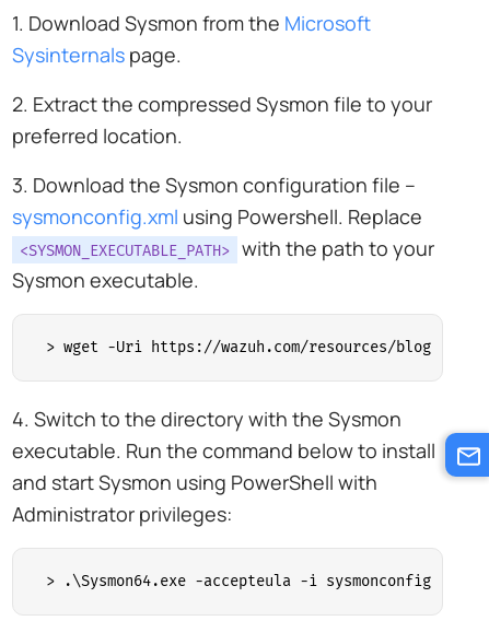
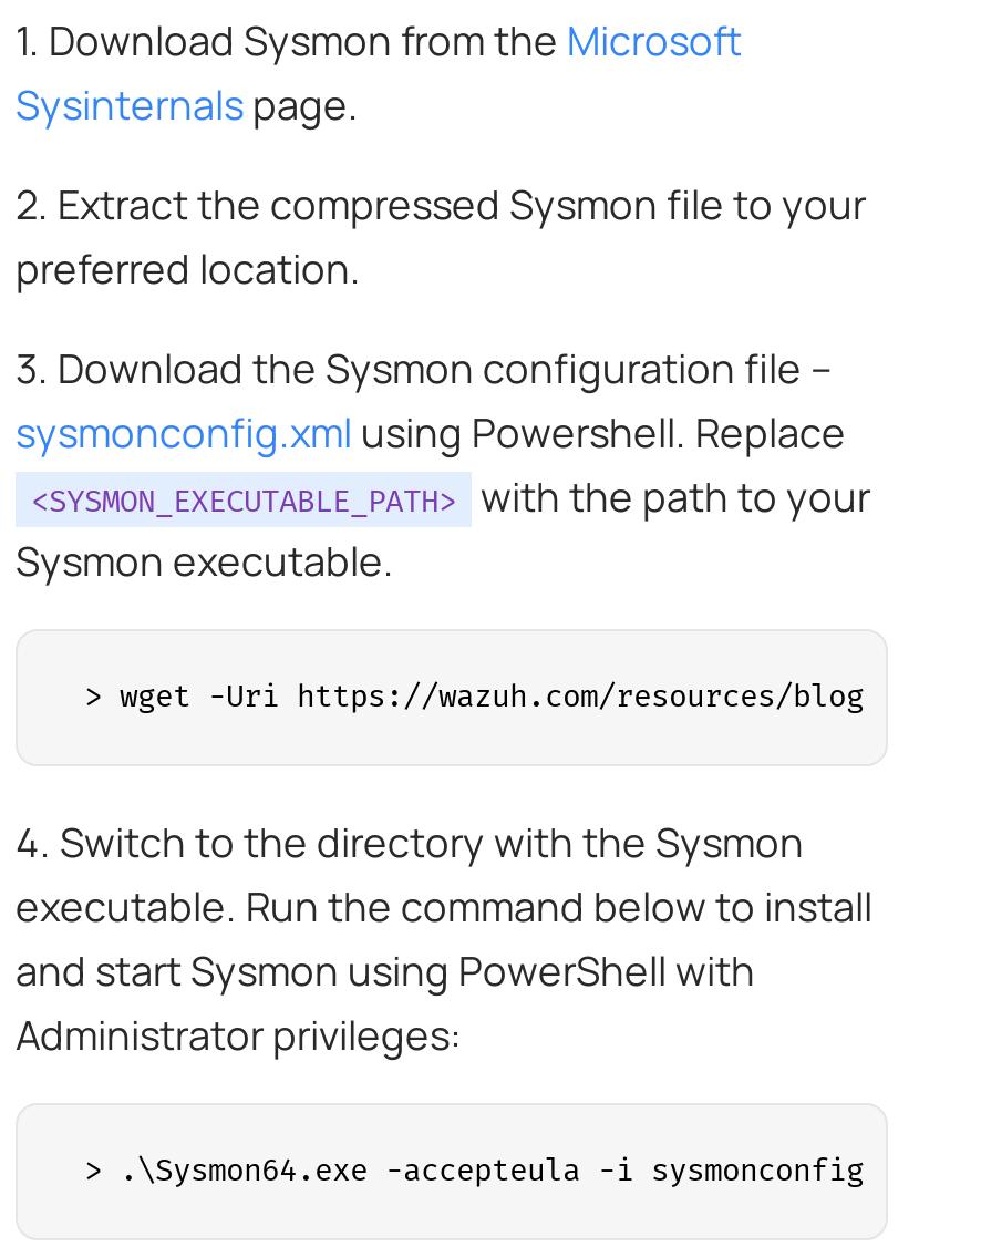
[440,431,486,481] [image] -> none

